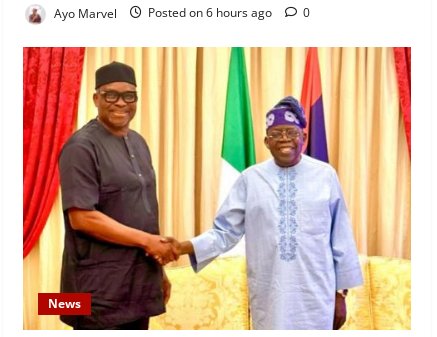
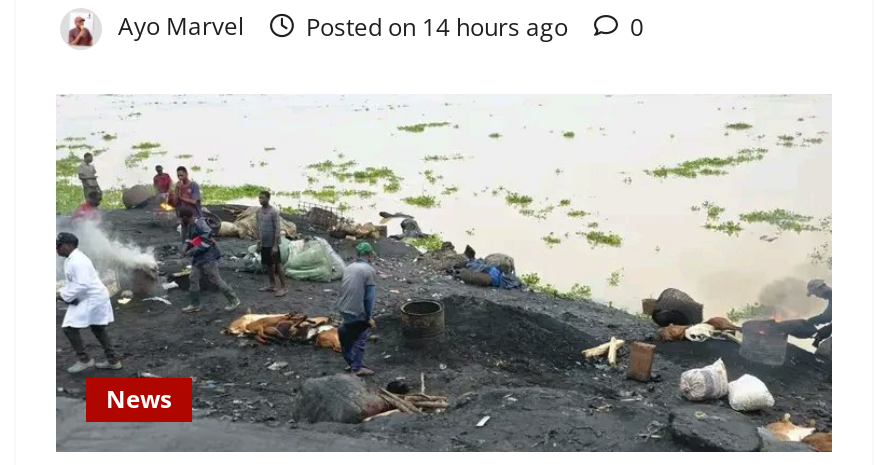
[145,4,275,21] Posted on 6 hours ago -> [300,9,574,43] Posted on 14 hours ago
[22,46,412,331] [image] -> [54,94,834,454] [image]

